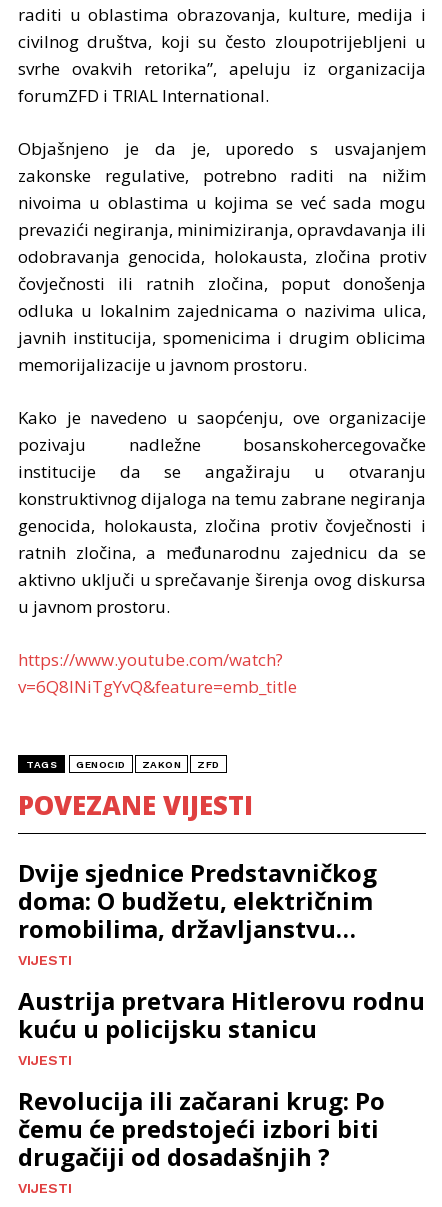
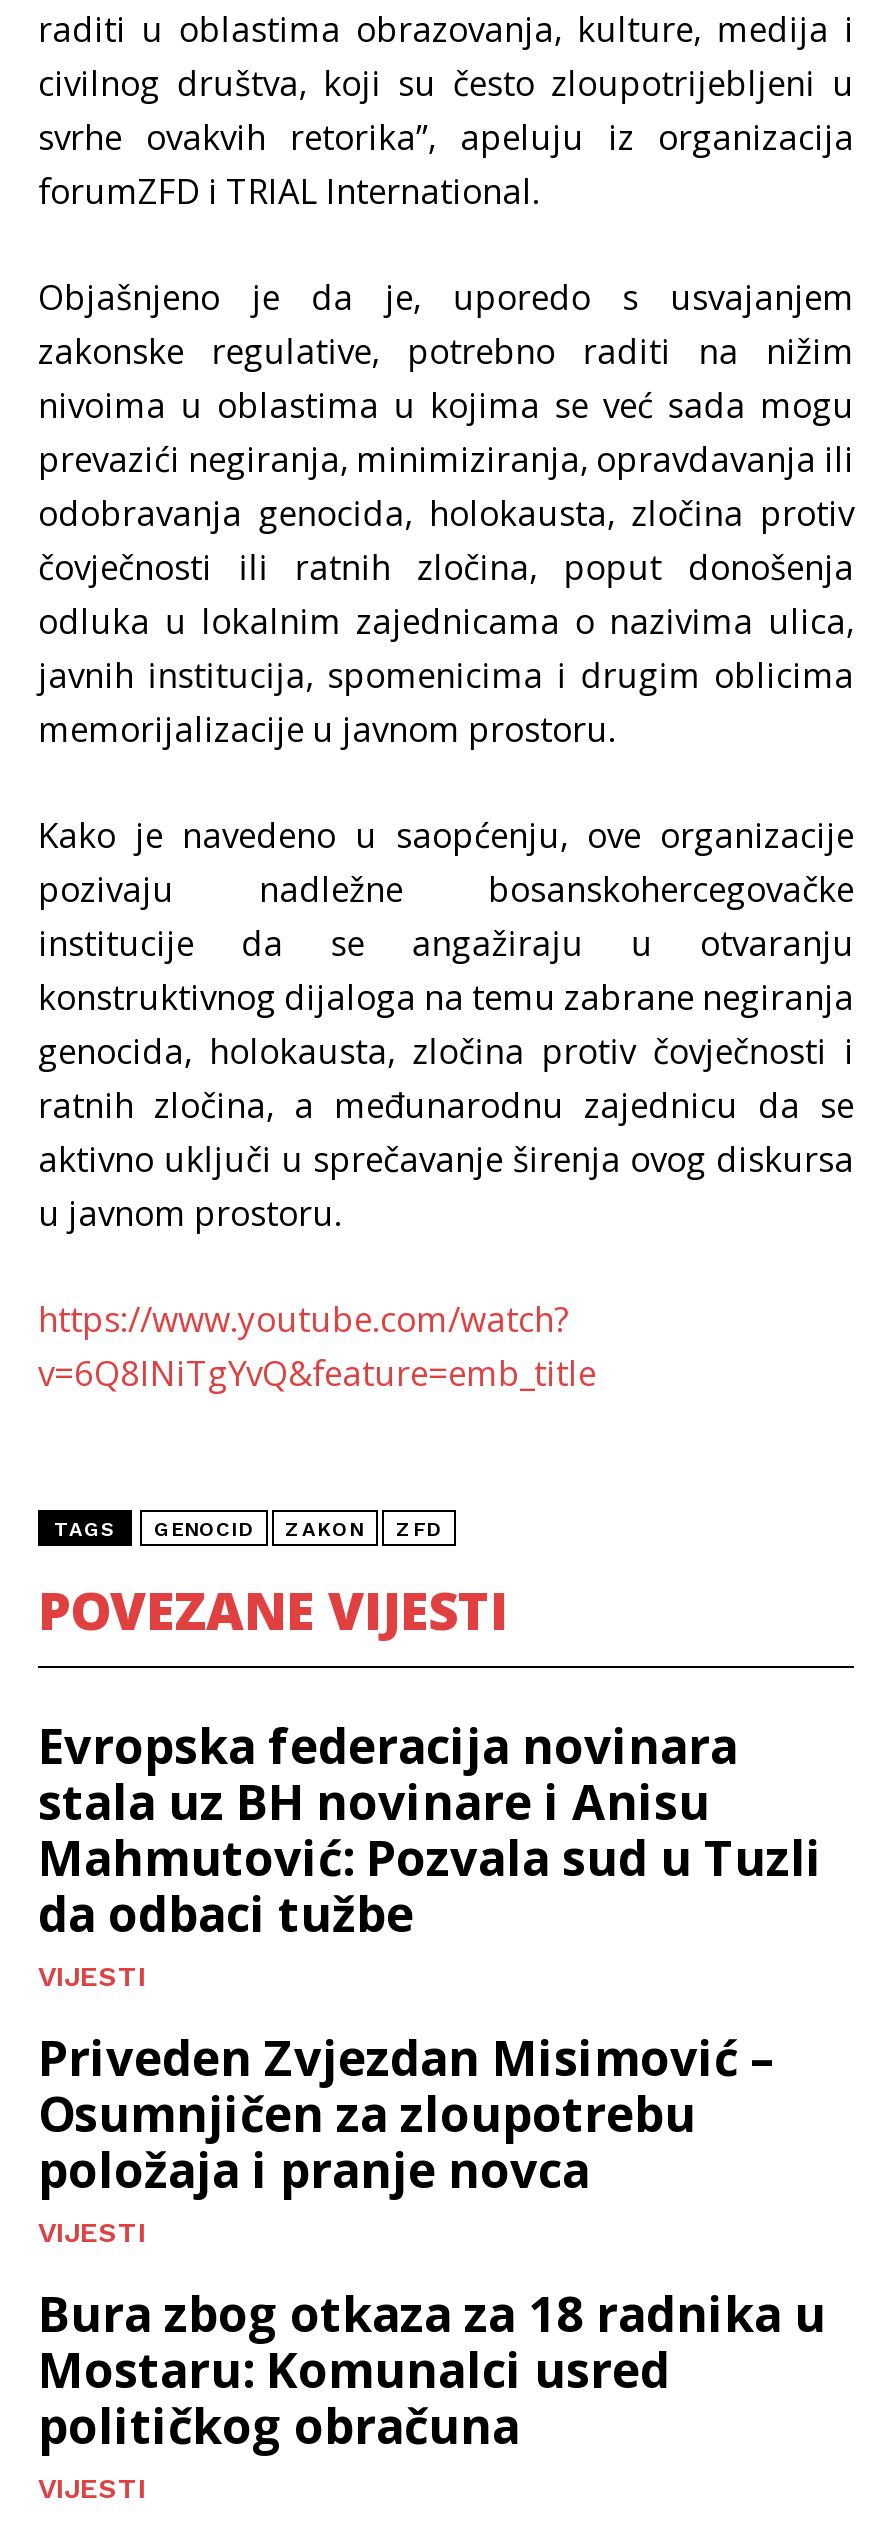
[18,856,377,945] Dvije sjednice Predstavničkog | doma: O budžetu, električnim | romobilima, državljanstvu… -> [38,1712,822,1946] Evropska federacija novinara | stala uz BH novinare i Anisu | Mahmutović: Pozvala sud u Tuzli | da odbaci tužbe
[18,984,425,1045] Austrija pretvara Hitlerovu rodnu | kuću u policijsku stanicu -> [38,2024,774,2202] Priveden Zvjezdan Misimović – | Osumnjičen za zloupotrebu | položaja i pranje novca
[18,1084,385,1173] Revolucija ili začarani krug: Po | čemu će predstojeći izbori biti | drugačiji od dosadašnjih ? -> [38,2280,826,2458] Bura zbog otkaza za 18 radnika u | Mostaru: Komunalci usred | političkog obračuna

